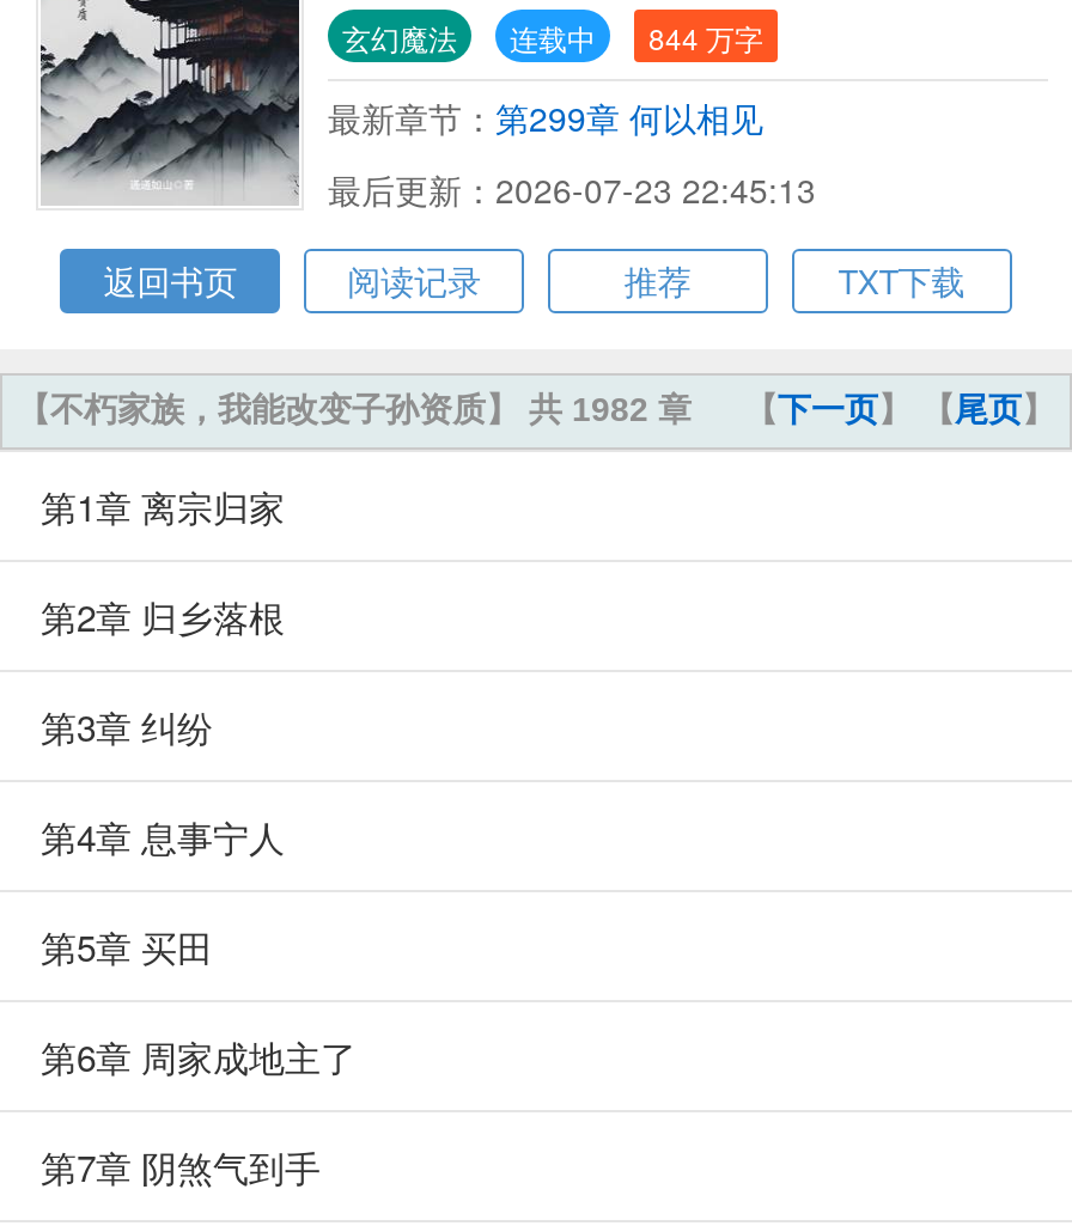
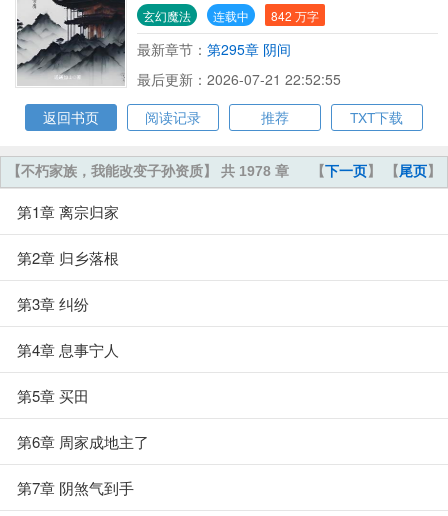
[342,17,763,58] 玄幻魔法 连载中 844 万字 -> [143,7,319,24] 玄幻魔法 连载中 842 万字
[328,93,763,141] 最新章节：第299章 何以相见 -> [137,39,291,59] 最新章节：第295章 阴间
[328,165,816,213] 最后更新：2026-07-23 22:45:13 -> [137,69,341,89] 最后更新：2026-07-21 22:52:55
[17,390,692,428] 【不朽家族，我能改变子孙资质】 共 1982 章 -> [7,163,289,179] 【不朽家族，我能改变子孙资质】 共 1978 章

